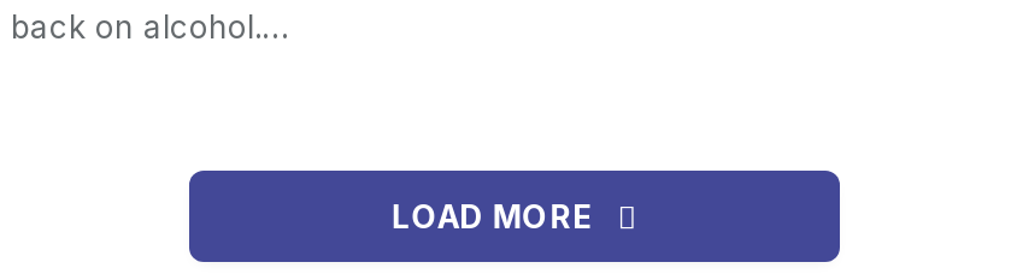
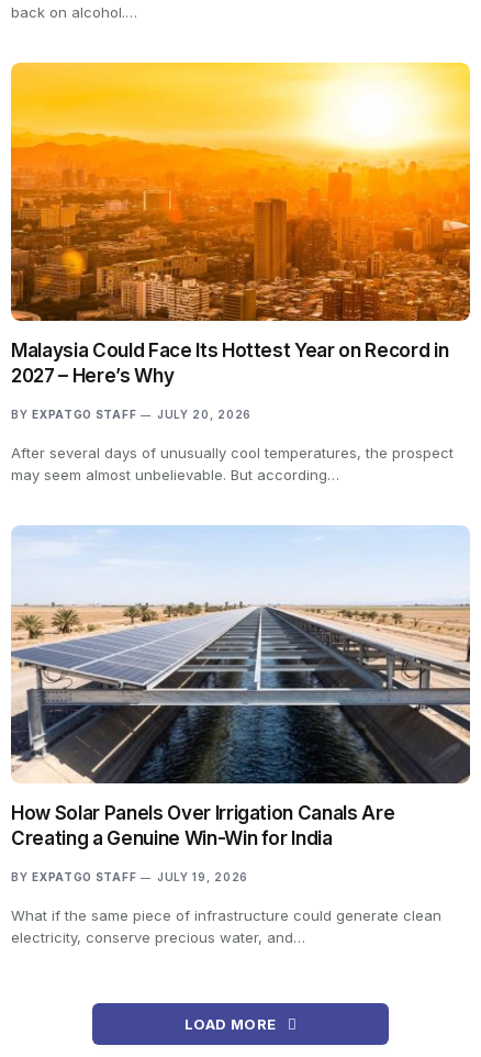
none -> [10,62,471,484] [image] | Malaysia Could Face Its Hottest Year on Record in | 2027 – Here’s Why | BY EXPATGO STAFF | JULY 20, 2026 | After several days of unusually cool temperatures, the prospect | may seem almost unbelievable. But according…
none -> [10,525,471,946] [image] | How Solar Panels Over Irrigation Canals Are | Creating a Genuine Win-Win for India | BY EXPATGO STAFF | JULY 19, 2026 | What if the same piece of infrastructure could generate clean | electricity, conserve precious water, and…

